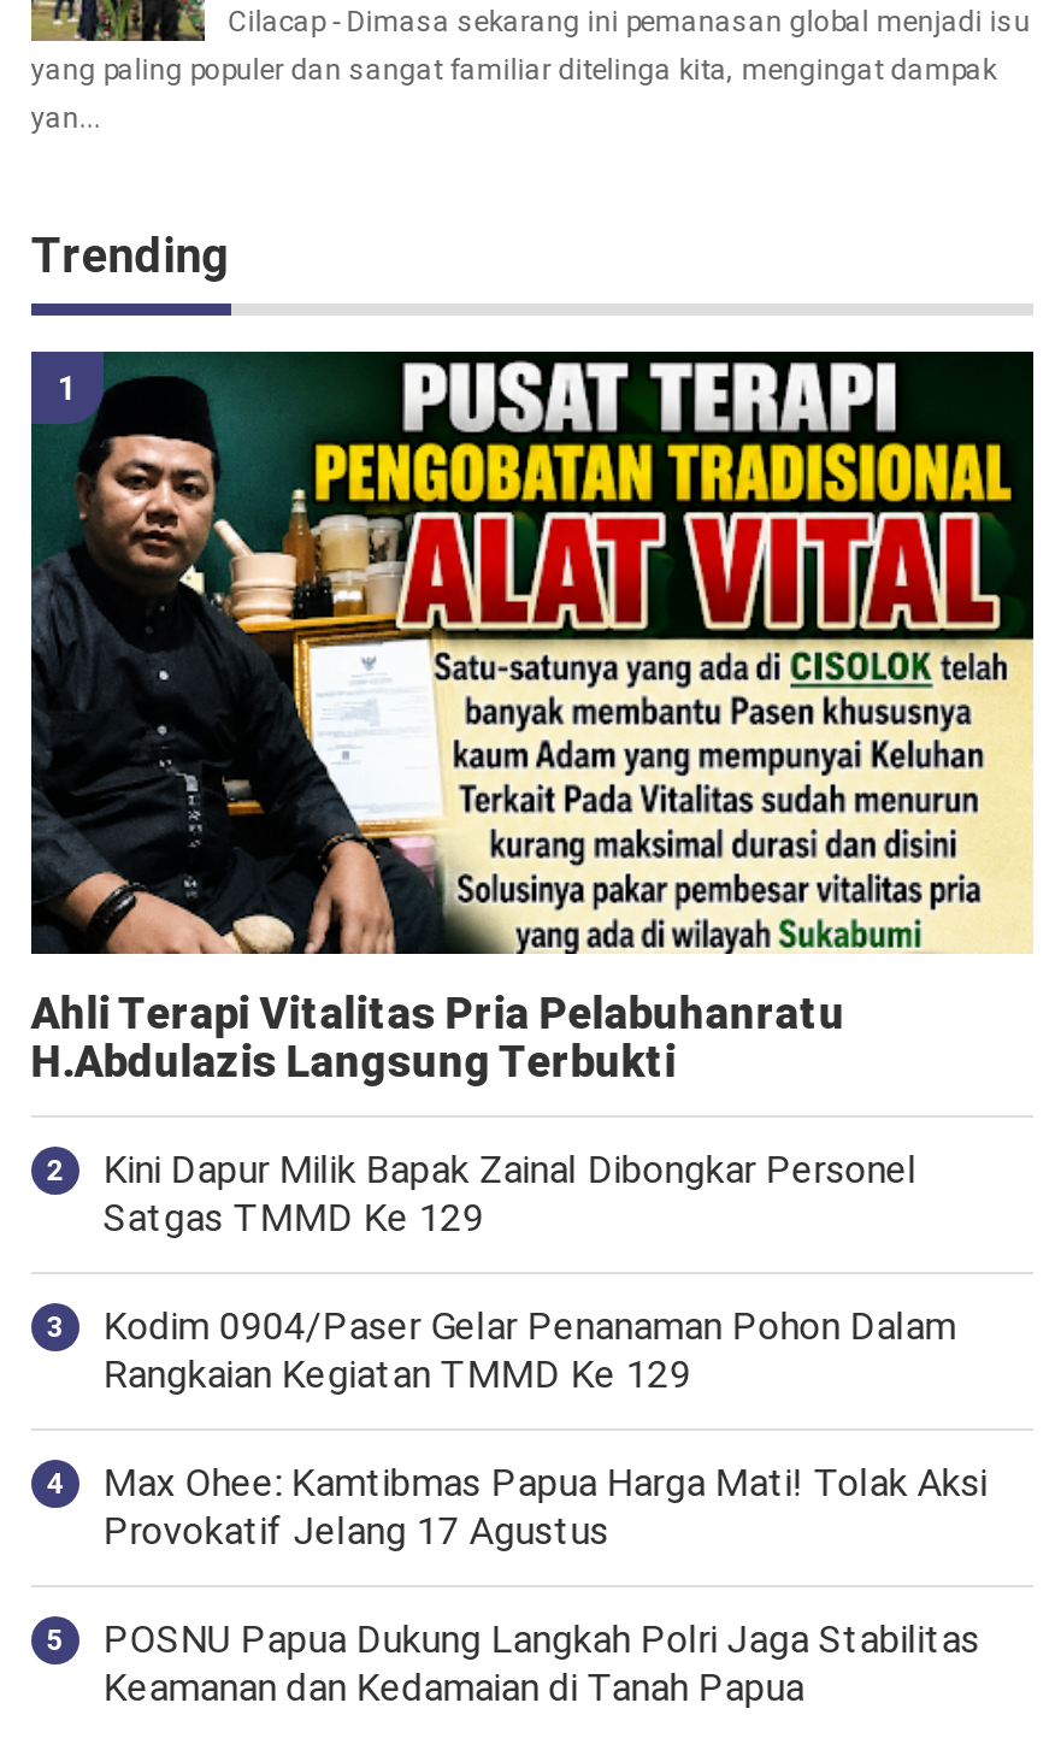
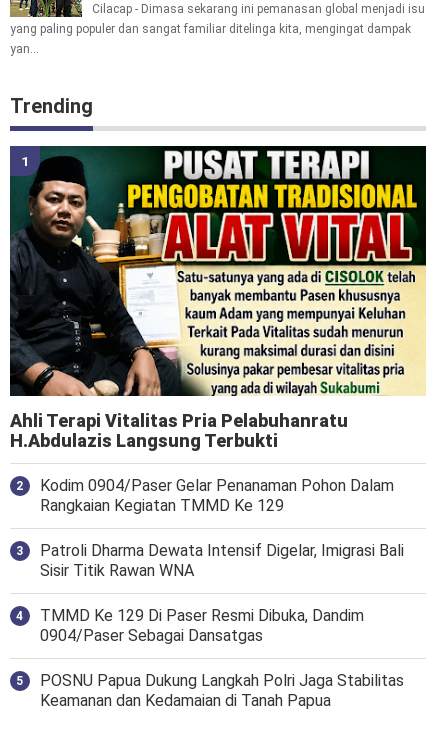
[103,1148,917,1242] Kini Dapur Milik Bapak Zainal Dibongkar Personel | Satgas TMMD Ke 129 -> none
moved [103,1304,956,1398] -> [40,476,394,515]: Kodim 0904/Paser Gelar Penanaman Pohon Dalam | Rangkaian Kegiatan TMMD Ke 129
[103,1461,987,1555] Max Ohee: Kamtibmas Papua Harga Mati! Tolak Aksi | Provokatif Jelang 17 Agustus -> [40,541,404,645] Patroli Dharma Dewata Intensif Digelar, Imigrasi Bali | Sisir Titik Rawan WNA | TMMD Ke 129 Di Paser Resmi Dibuka, Dandim | 0904/Paser Sebagai Dansatgas

